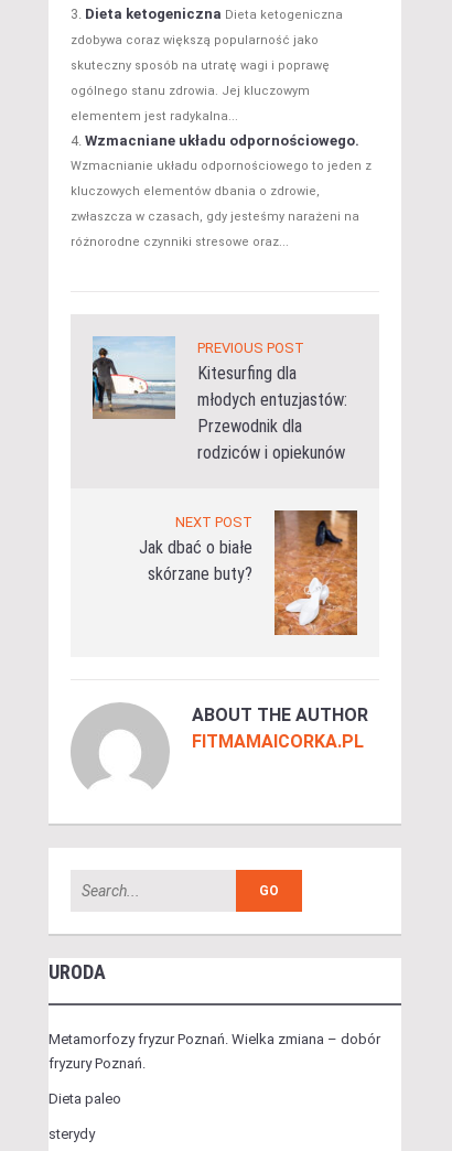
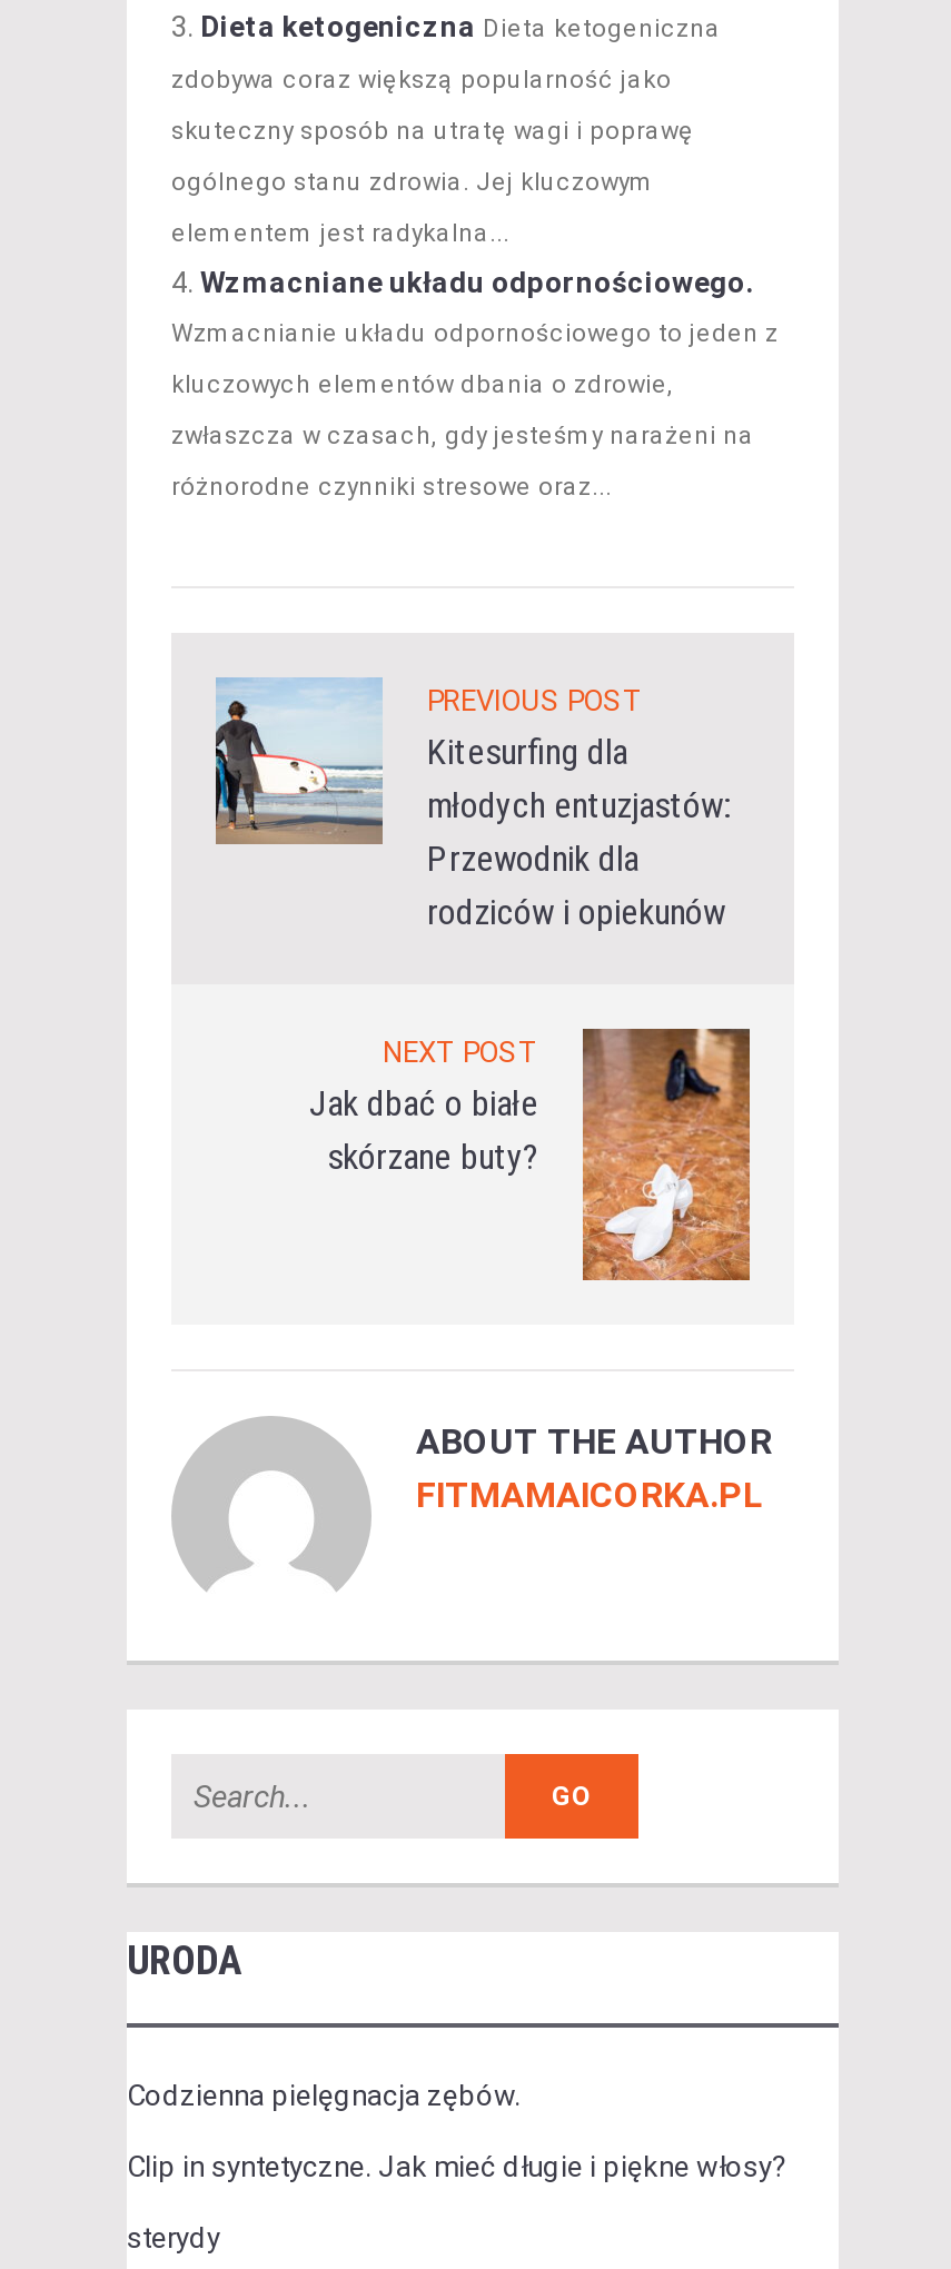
[49,1030,380,1106] Metamorfozy fryzur Poznań. Wielka zmiana – dobór | fryzury Poznań. | Dieta paleo -> [127,2078,787,2182] Codzienna pielęgnacja zębów. | Clip in syntetyczne. Jak mieć długie i piękne włosy?

